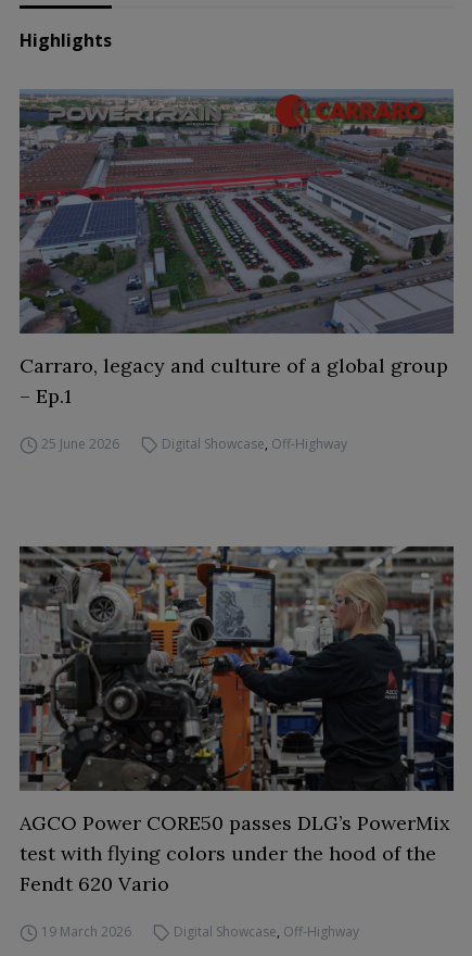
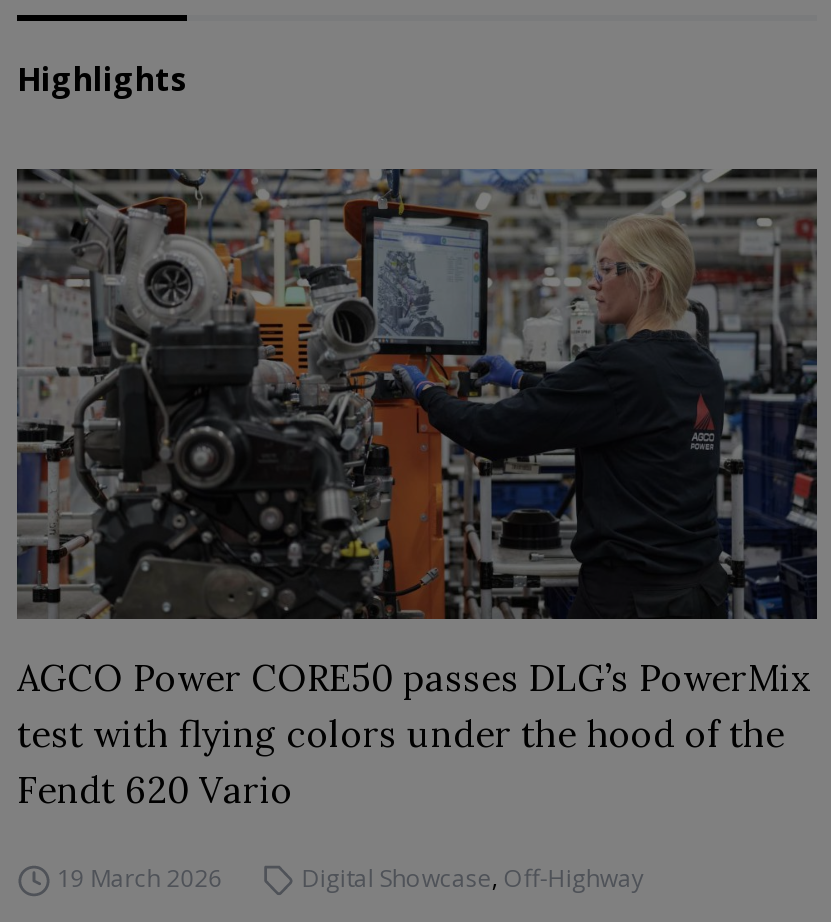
[18,89,455,453] [image] | Carraro, legacy and culture of a global group | – Ep.1 | 25 June 2026 | Digital Showcase, Off-Highway -> none

